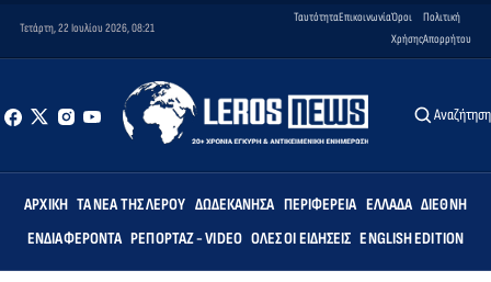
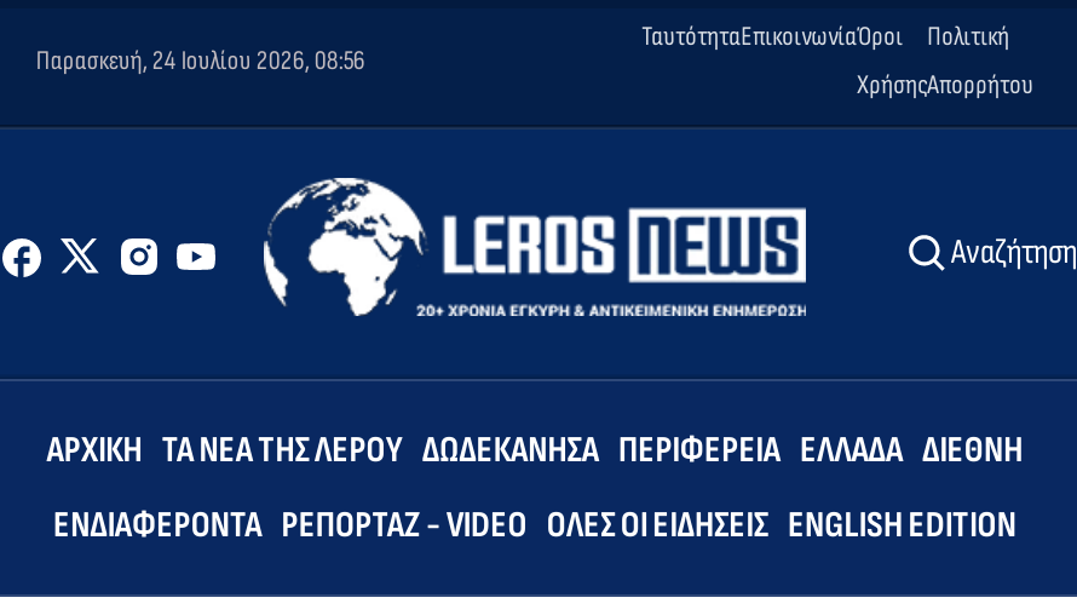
[20,21,154,35] Τετάρτη, 22 Ιουλίου 2026, 08:21 -> [36,45,365,76] Παρασκευή, 24 Ιουλίου 2026, 08:56

